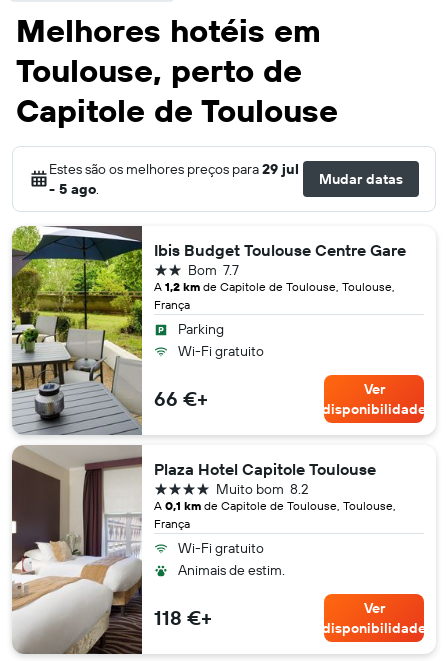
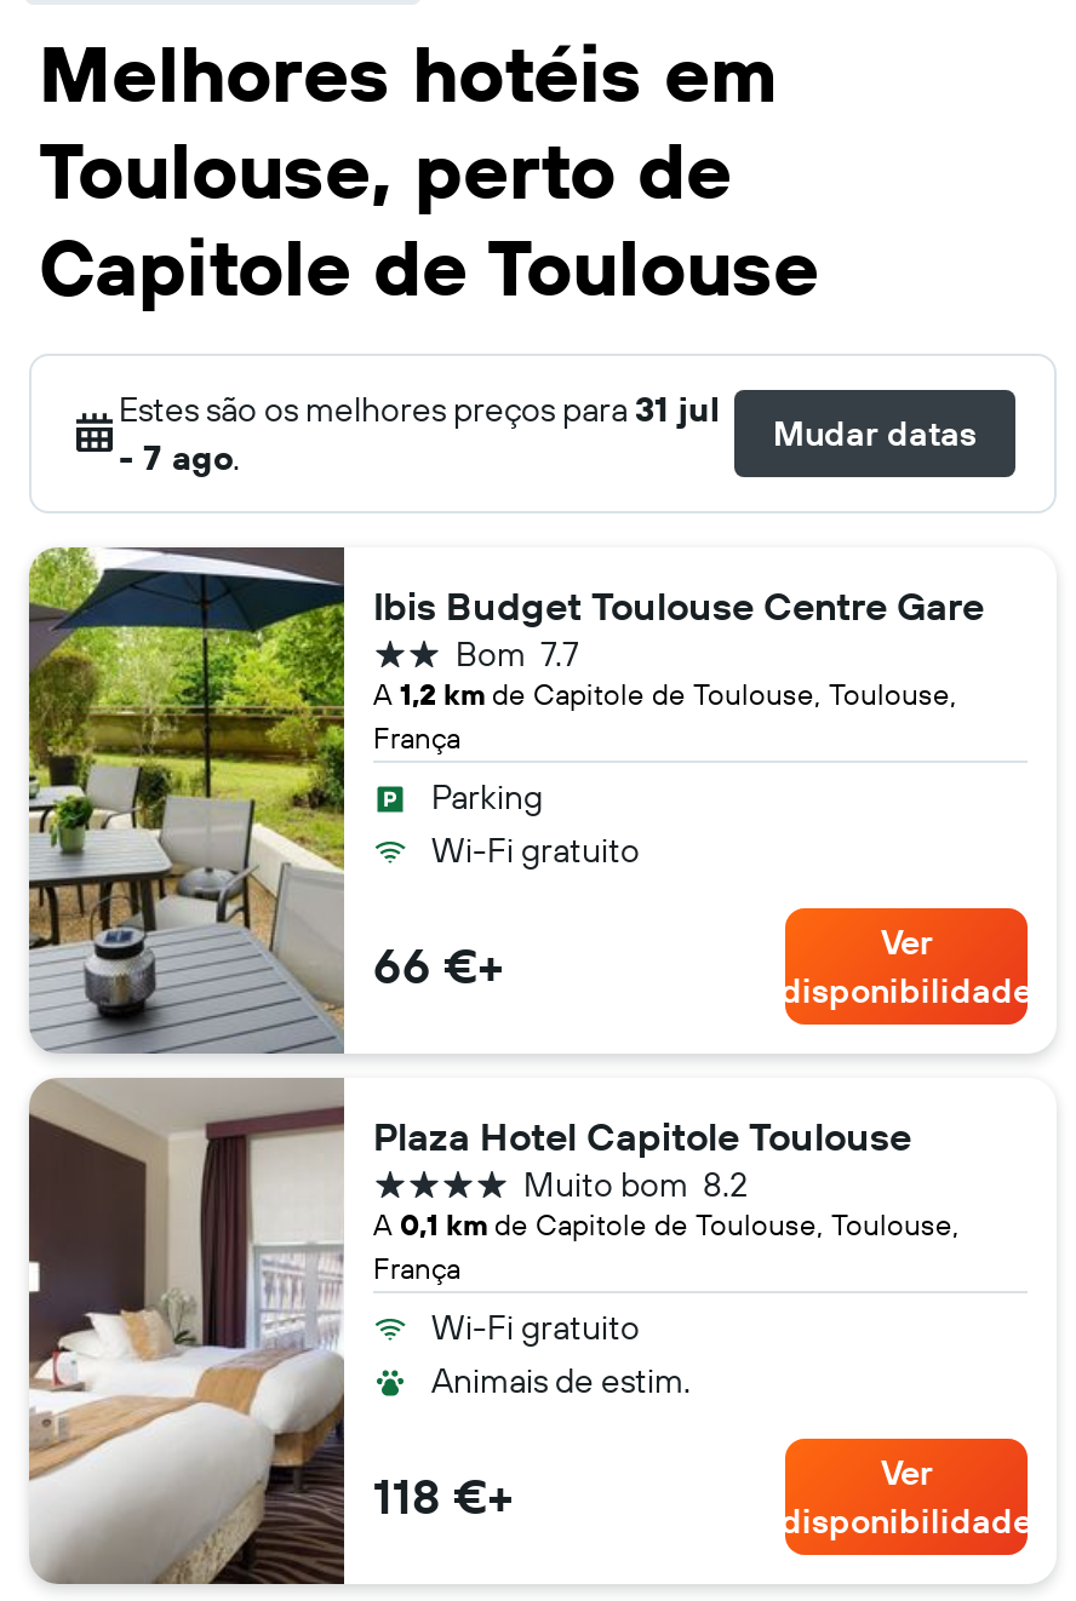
[49,160,299,178] Estes são os melhores preços para 29 jul -> [119,388,720,431] Estes são os melhores preços para 31 jul
[49,180,99,198] - 5 ago. -> [119,436,240,480] - 7 ago.

